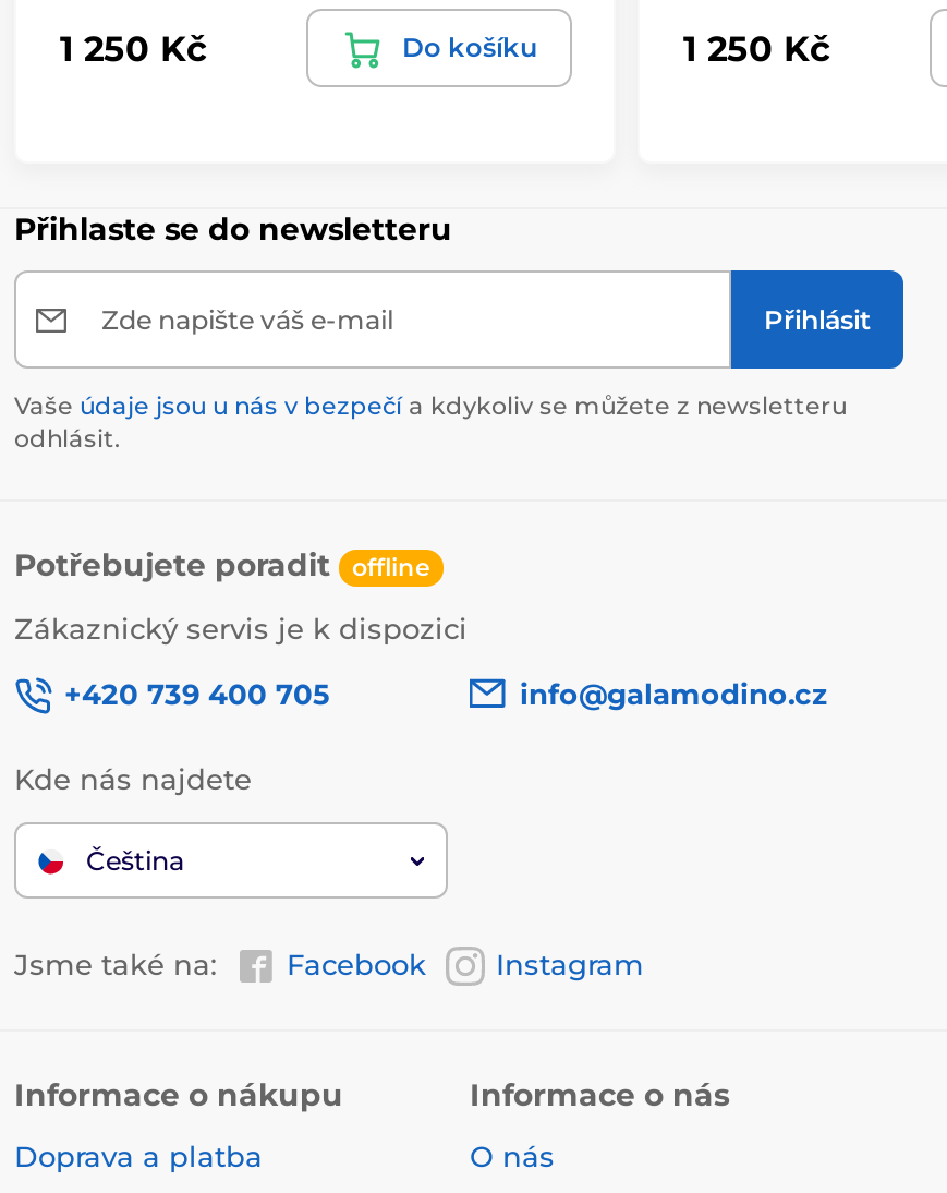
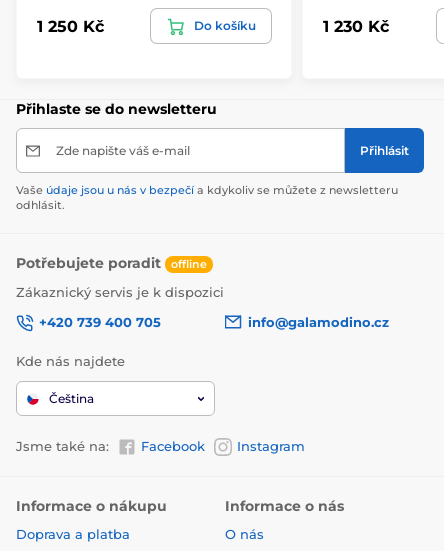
[683,27,829,69] 1 250 Kč -> [323,17,389,36] 1 230 Kč

